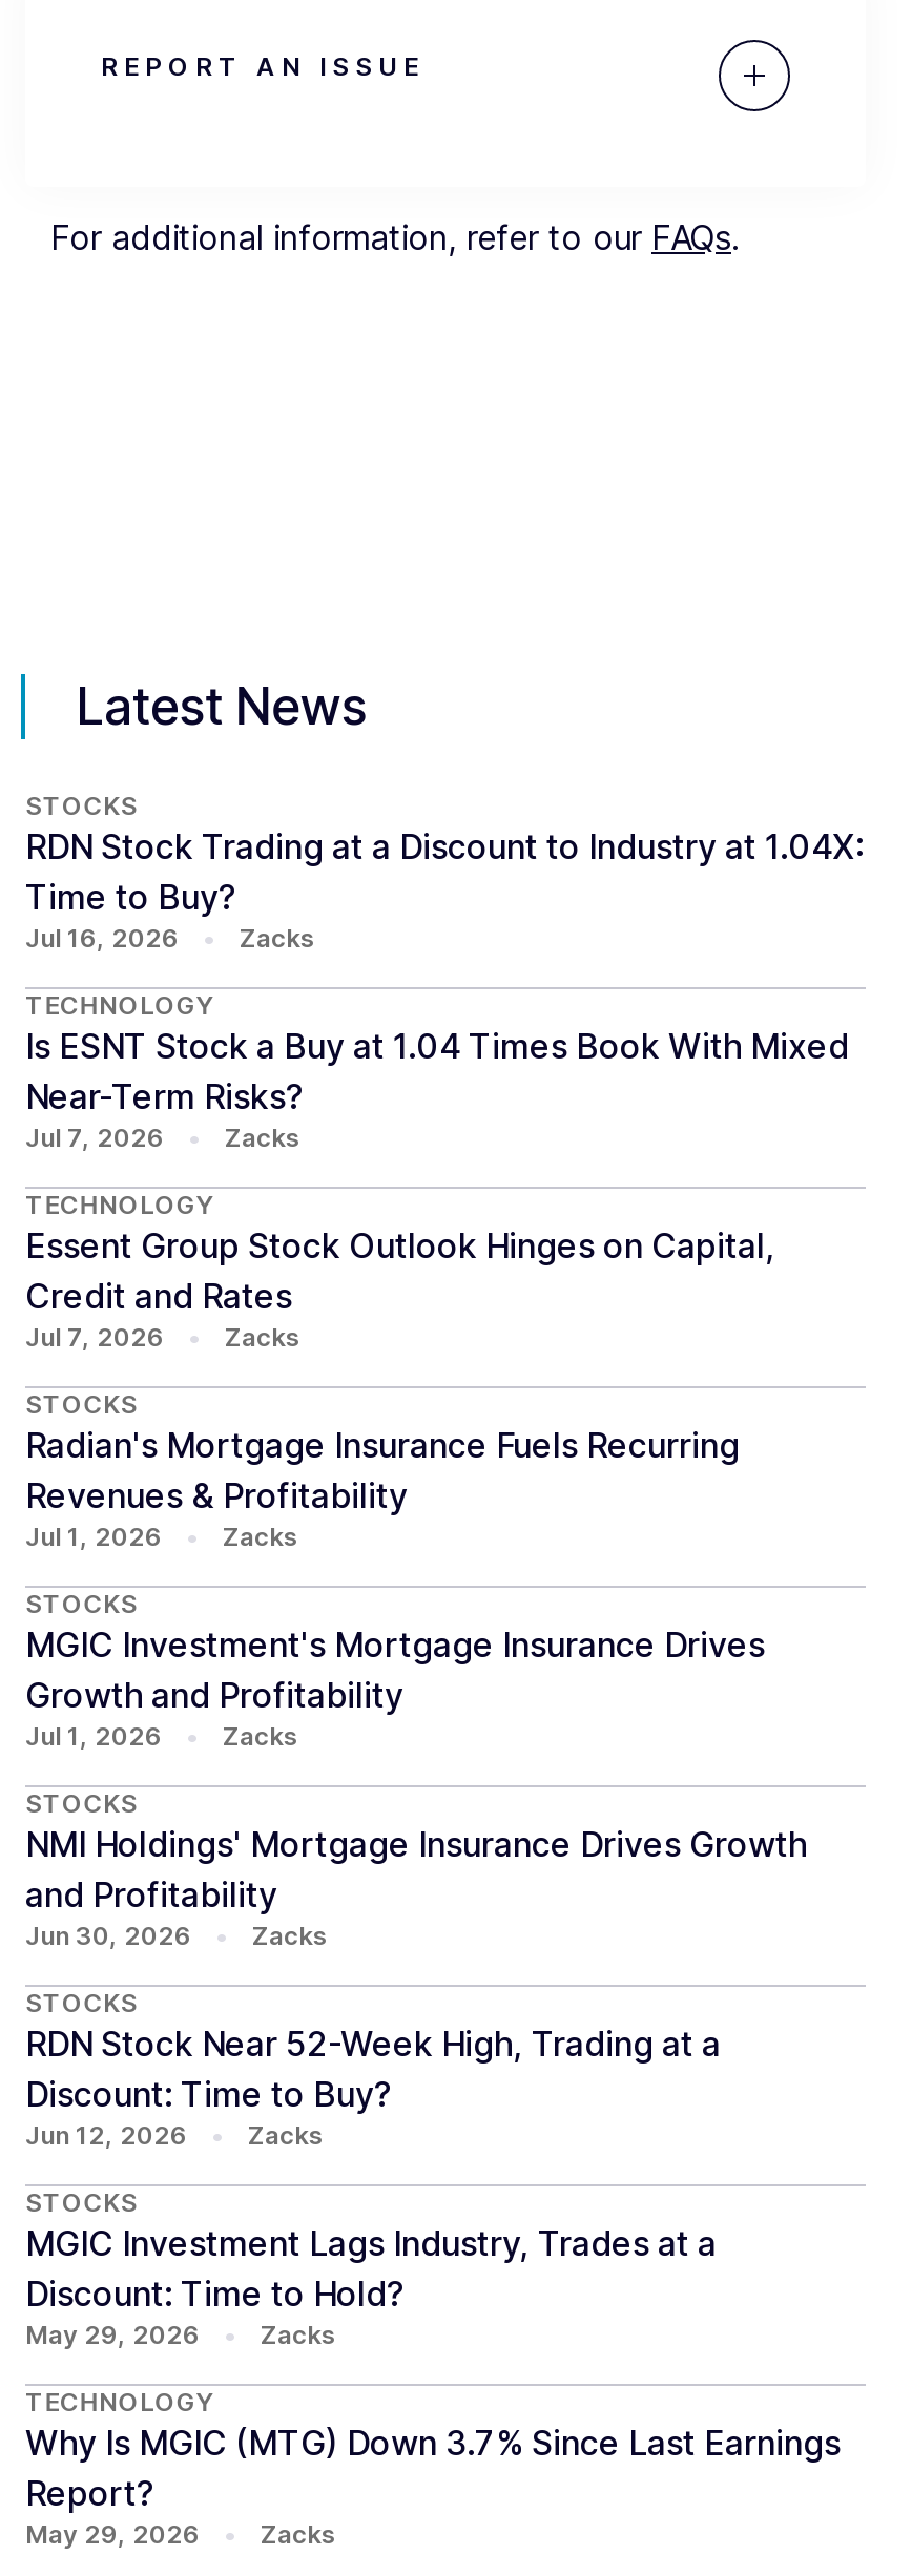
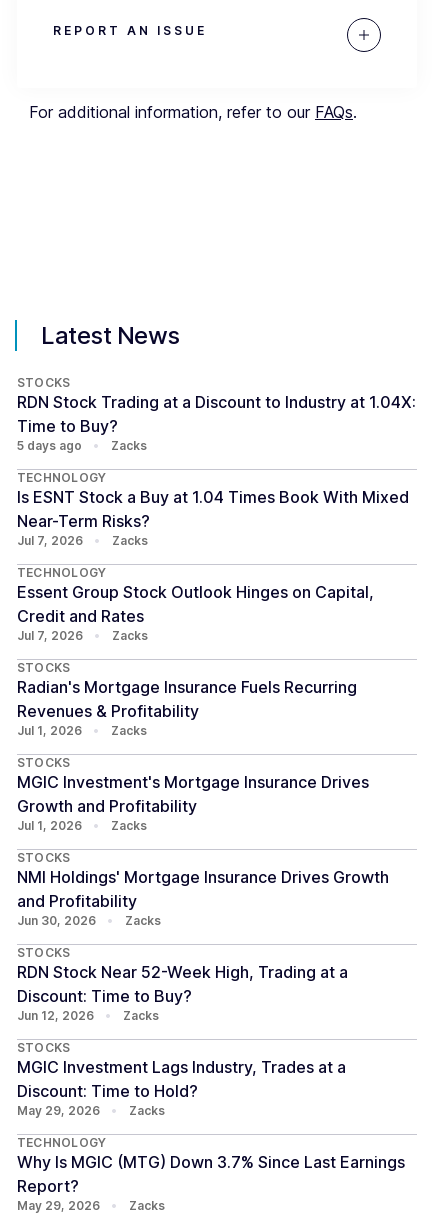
[25,922,179,954] Jul 16, 2026 -> [17,438,82,453] 5 days ago

